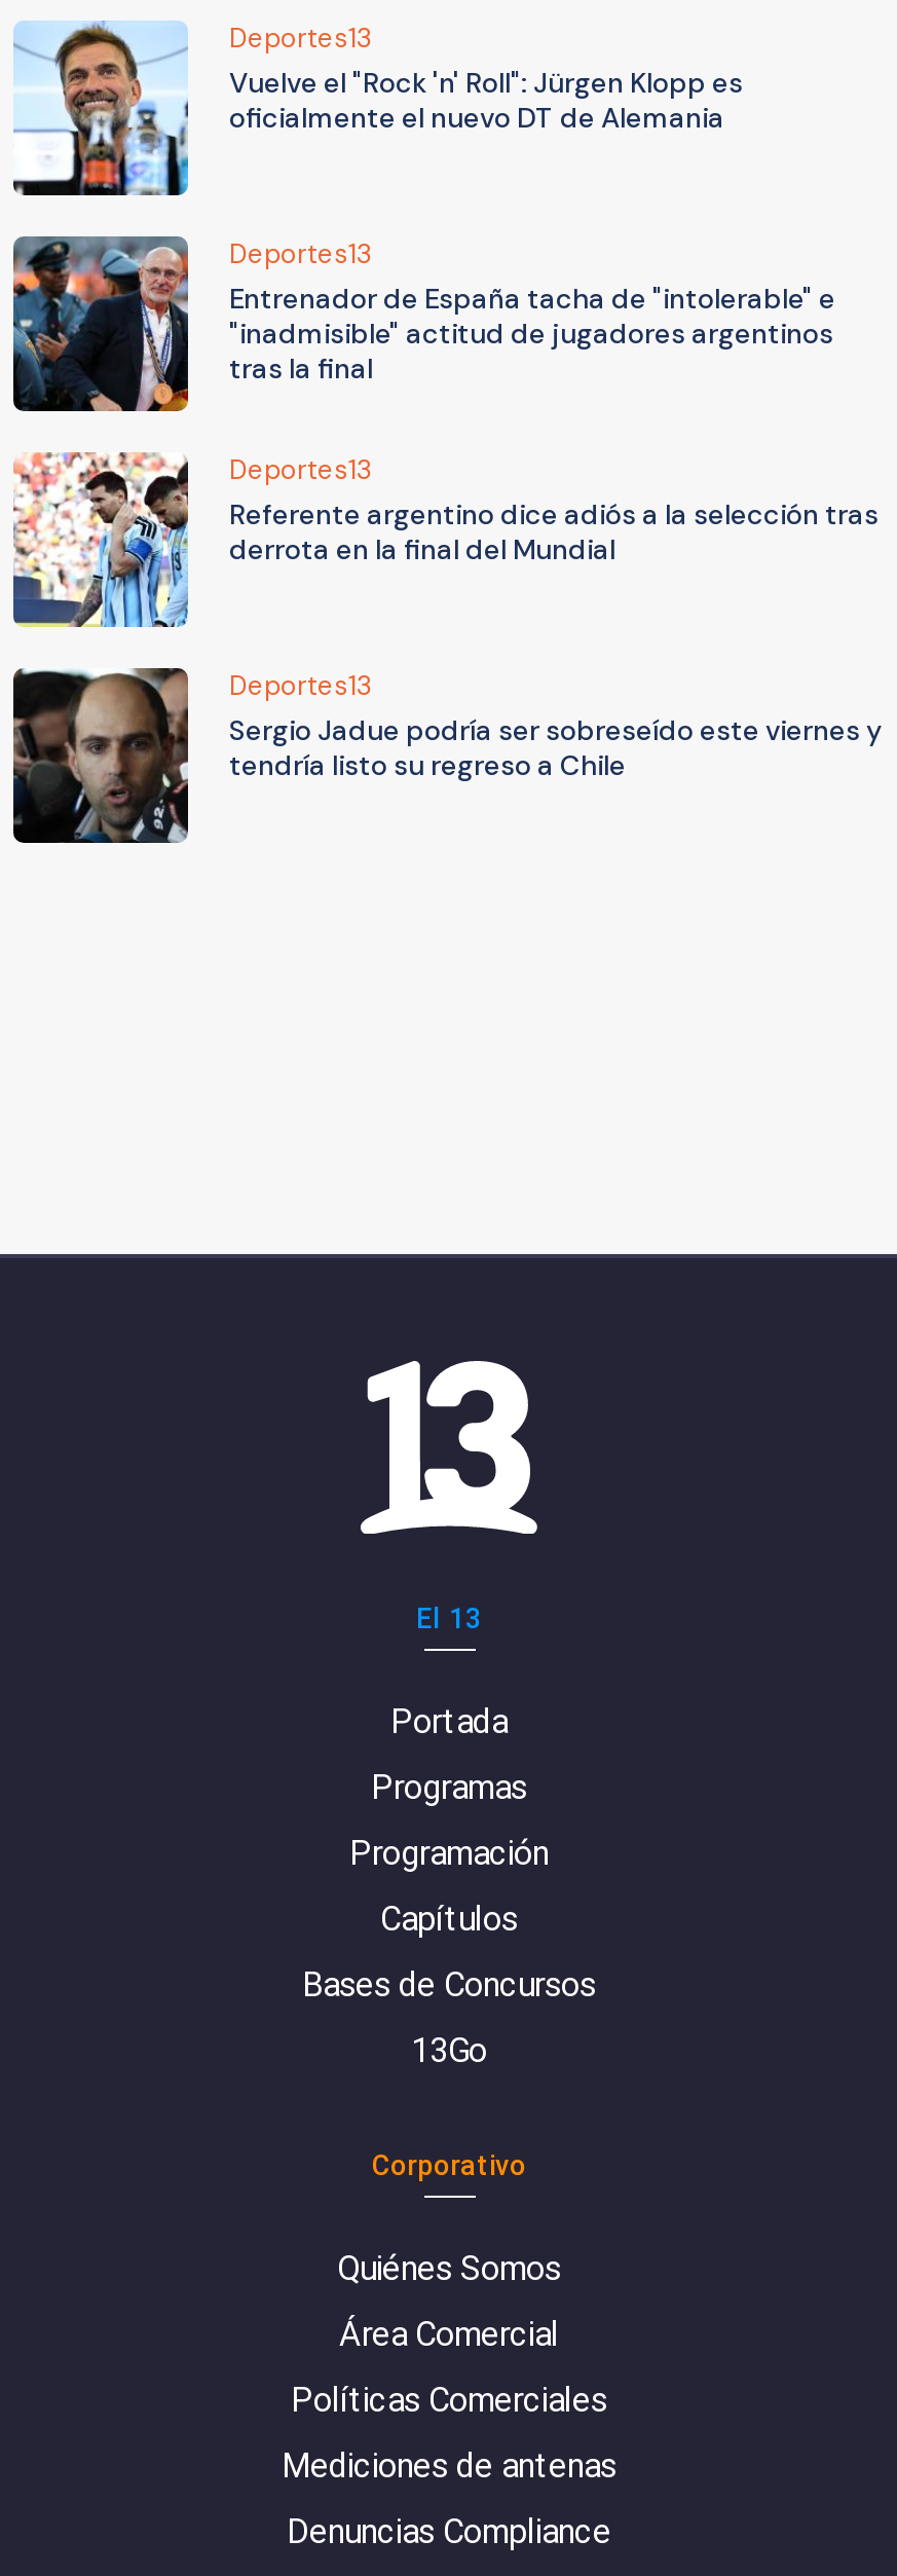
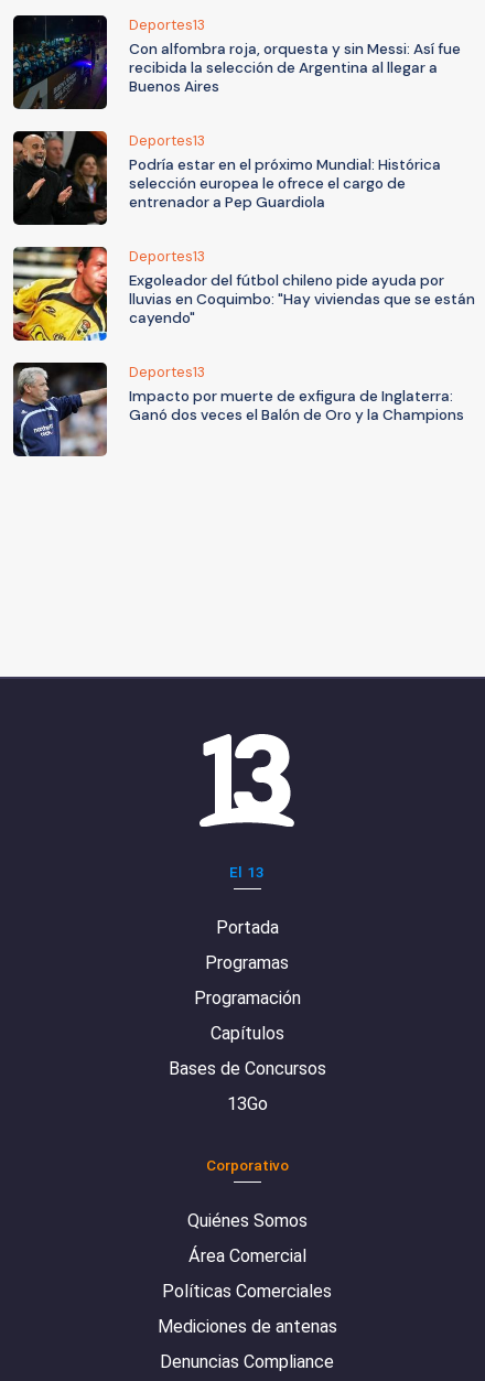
[13,21,743,197] [image] | Vuelve el "Rock 'n' Roll": Jürgen Klopp es | oficialmente el nuevo DT de Alemania -> [12,14,461,110] [image] | Con alfombra roja, orquesta y sin Messi: Así fue | recibida la selección de Argentina al llegar a | Buenos Aires
[11,234,835,413] [image] | Entrenador de España tacha de "intolerable" e | "inadmisible" actitud de jugadores argentinos | tras la final -> [12,130,441,226] [image] | Podría estar en el próximo Mundial: Histórica | selección europea le ofrece el cargo de | entrenador a Pep Guardiola
[11,452,879,629] [image] | Referente argentino dice adiós a la selección tras | derrota en la final del Mundial -> [12,246,475,342] [image] | Exgoleador del fútbol chileno pide ayuda por | lluvias en Coquimbo: "Hay viviendas que se están | cayendo"
[11,666,883,843] [image] | Sergio Jadue podría ser sobreseído este viernes y | tendría listo su regreso a Chile -> [13,362,464,457] [image] | Impacto por muerte de exfigura de Inglaterra: | Ganó dos veces el Balón de Oro y la Champions

